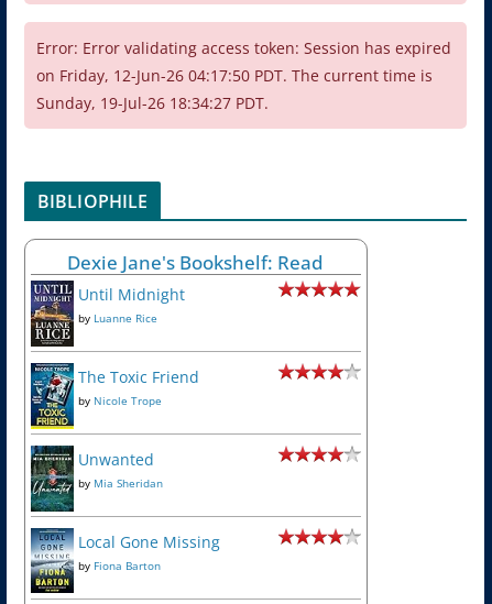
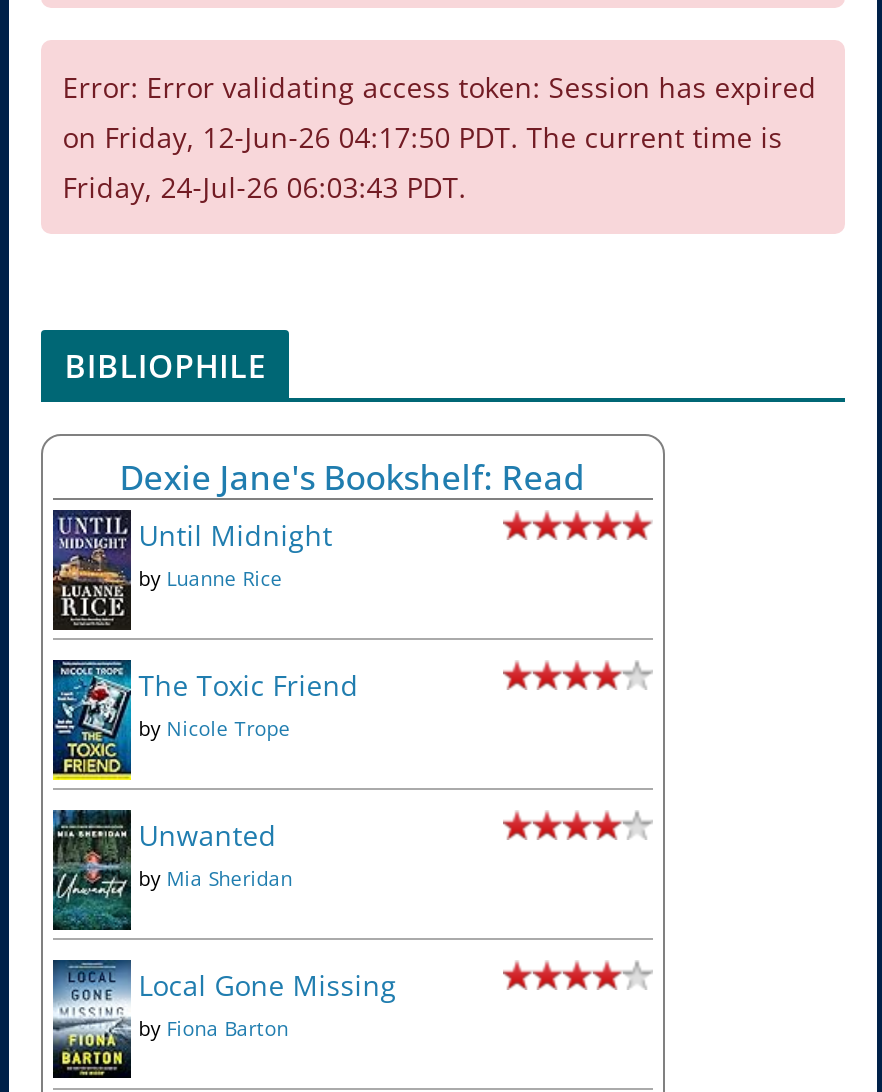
[36,93,268,114] Sunday, 19-Jul-26 18:34:27 PDT. -> [62,169,466,207] Friday, 24-Jul-26 06:03:43 PDT.

